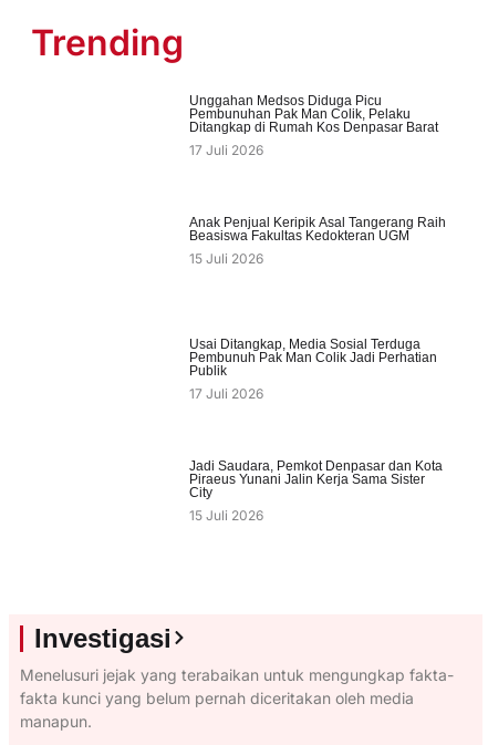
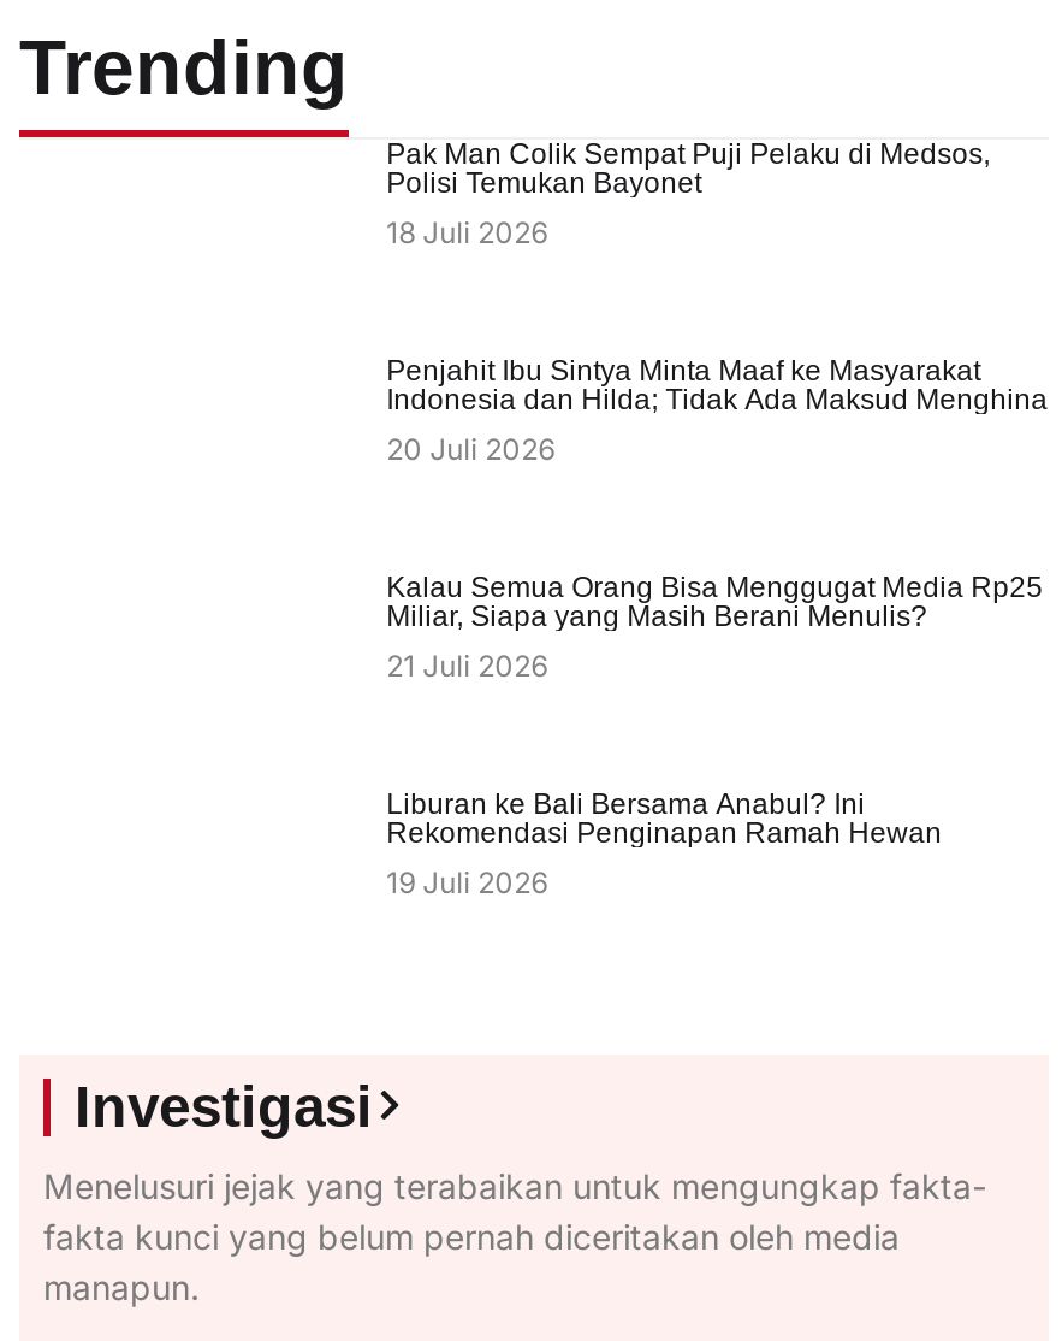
[189,93,438,158] Unggahan Medsos Diduga Picu | Pembunuhan Pak Man Colik, Pelaku | Ditangkap di Rumah Kos Denpasar Barat | 17 Juli 2026 -> [387,137,990,250] Pak Man Colik Sempat Puji Pelaku di Medsos, | Polisi Temukan Bayonet | 18 Juli 2026
[189,215,446,267] Anak Penjual Keripik Asal Tangerang Raih | Beasiswa Fakultas Kedokteran UGM | 15 Juli 2026 -> [387,354,1048,467] Penjahit Ibu Sintya Minta Maaf ke Masyarakat | Indonesia dan Hilda; Tidak Ada Maksud Menghina | 20 Juli 2026
[189,337,437,402] Usai Ditangkap, Media Sosial Terduga | Pembunuh Pak Man Colik Jadi Perhatian | Publik | 17 Juli 2026 -> [387,571,1043,684] Kalau Semua Orang Bisa Menggugat Media Rp25 | Miliar, Siapa yang Masih Berani Menulis? | 21 Juli 2026
[189,458,442,524] Jadi Saudara, Pemkot Denpasar dan Kota | Piraeus Yunani Jalin Kerja Sama Sister | City | 15 Juli 2026 -> [387,787,949,900] Liburan ke Bali Bersama Anabul? Ini | Rekomendasi Penginapan Ramah Hewan | 19 Juli 2026

